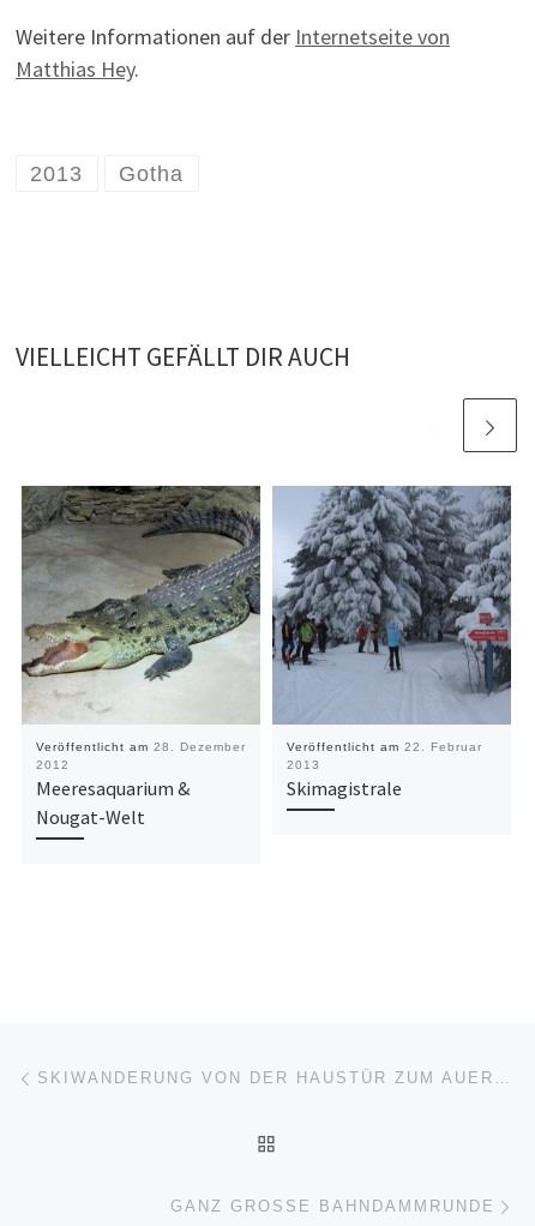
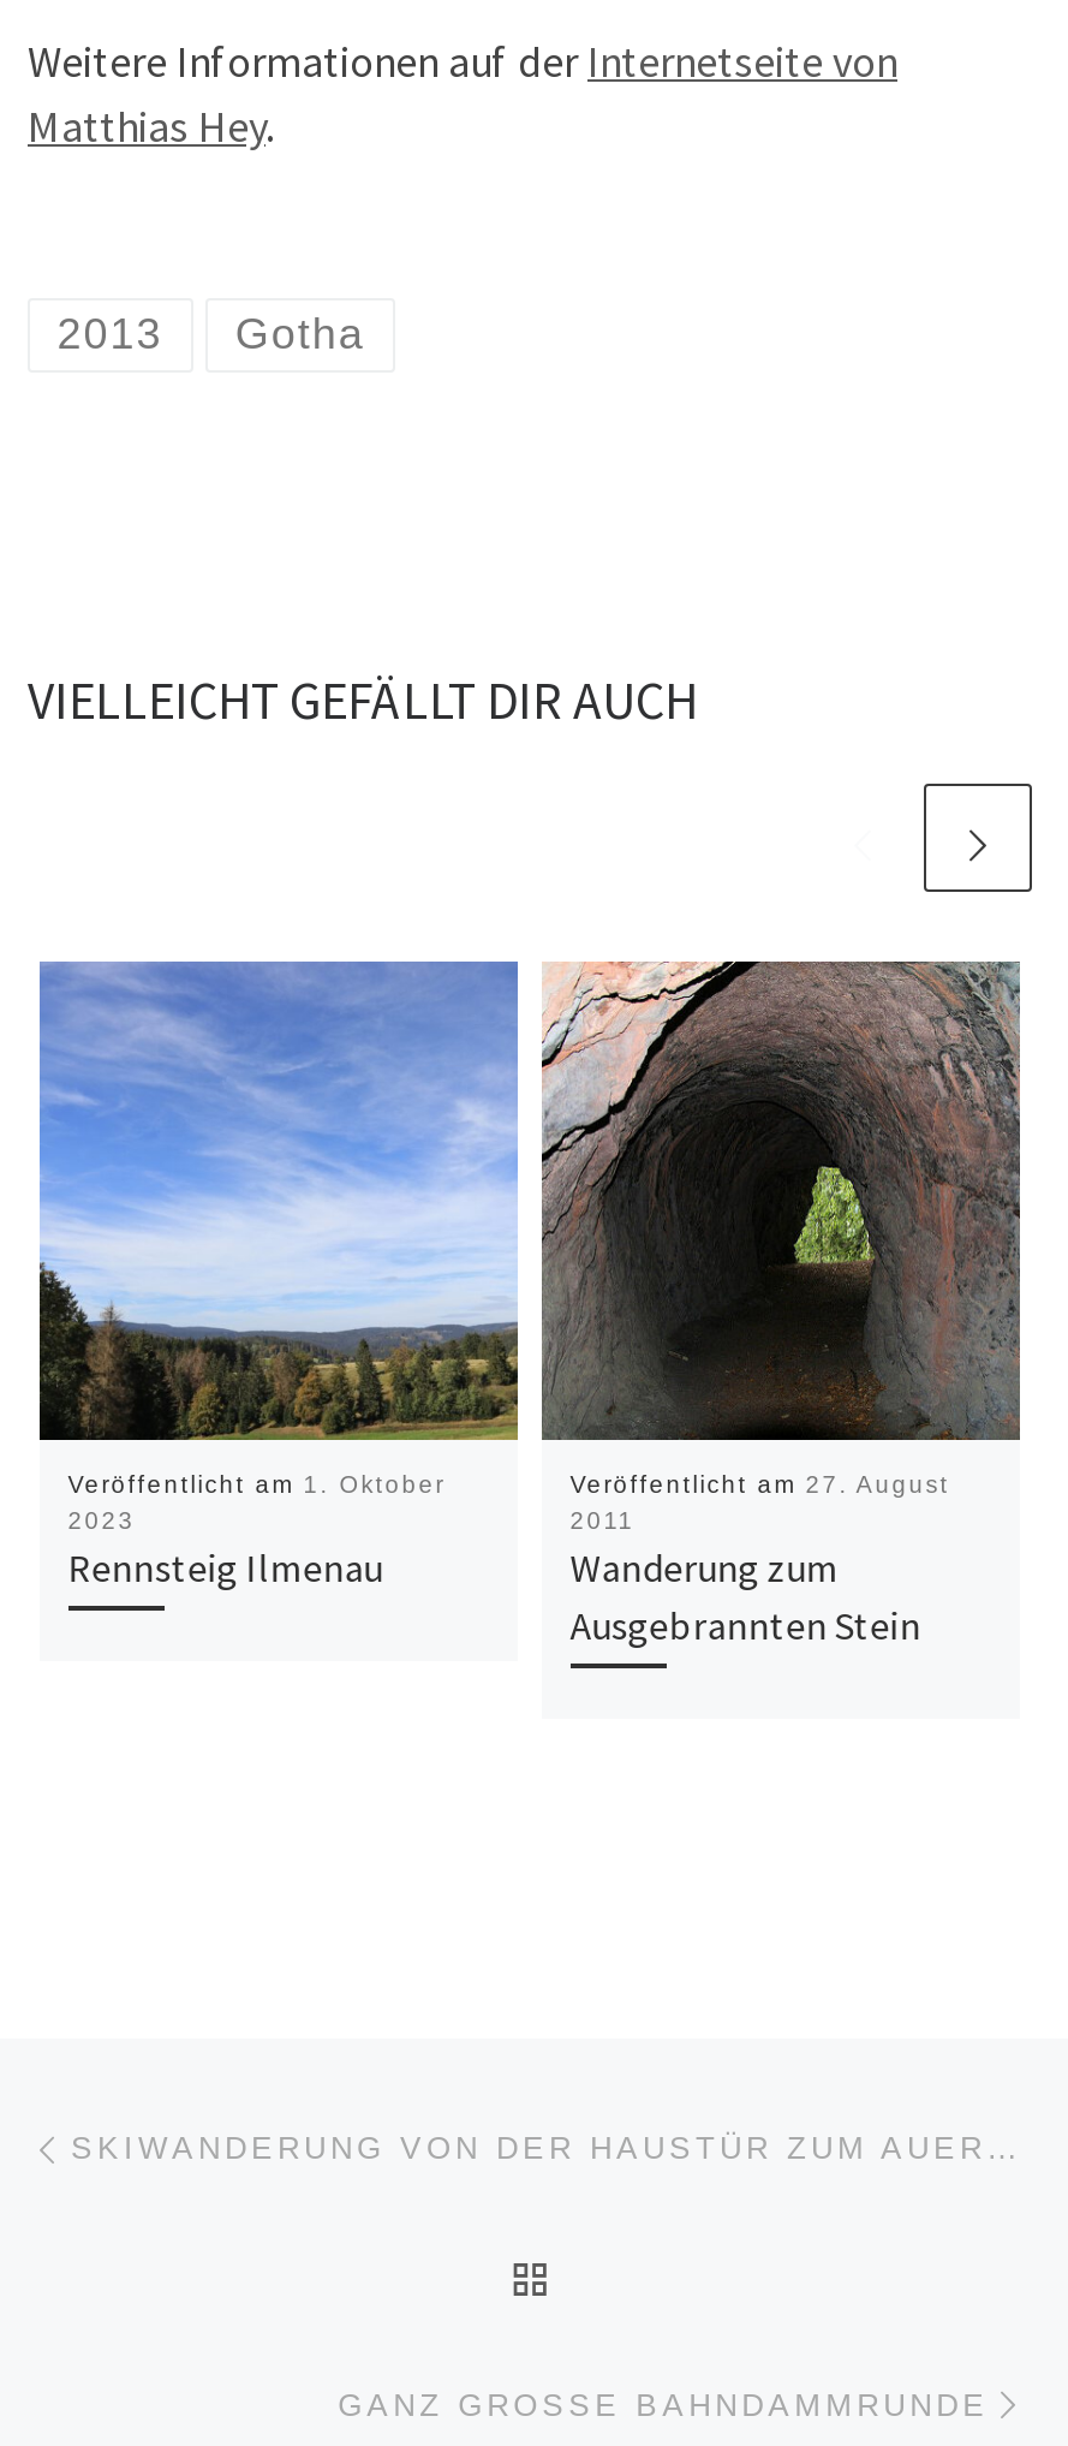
[20,485,262,829] [image] | Veröffentlicht am 28. Dezember | 2012 | Meeresaquarium & | Nougat-Welt -> [37,959,520,1592] [image] | Veröffentlicht am 1. Oktober | 2023 | Rennsteig Ilmenau
[272,485,511,801] [image] | Veröffentlicht am 22. Februar | 2013 | Skimagistrale -> [539,959,1020,1650] [image] | Veröffentlicht am 27. August | 2011 | Wanderung zum | Ausgebrannten Stein

